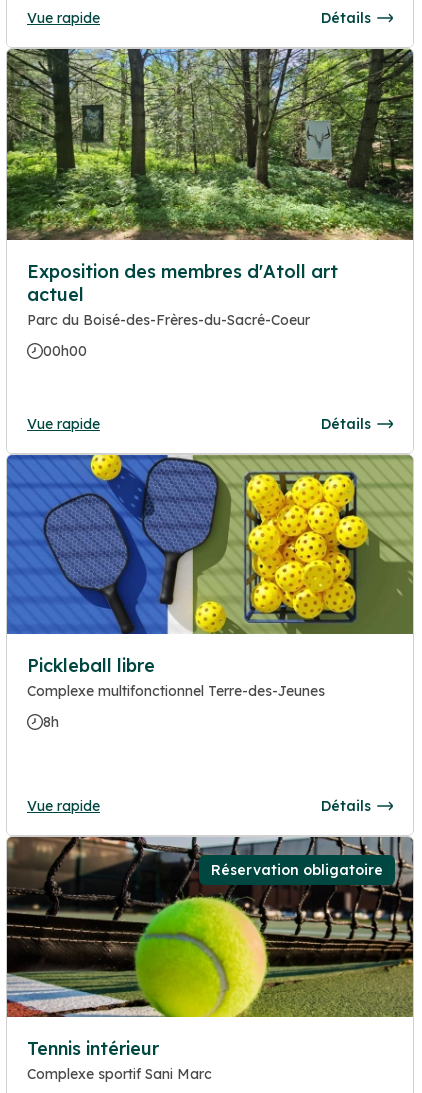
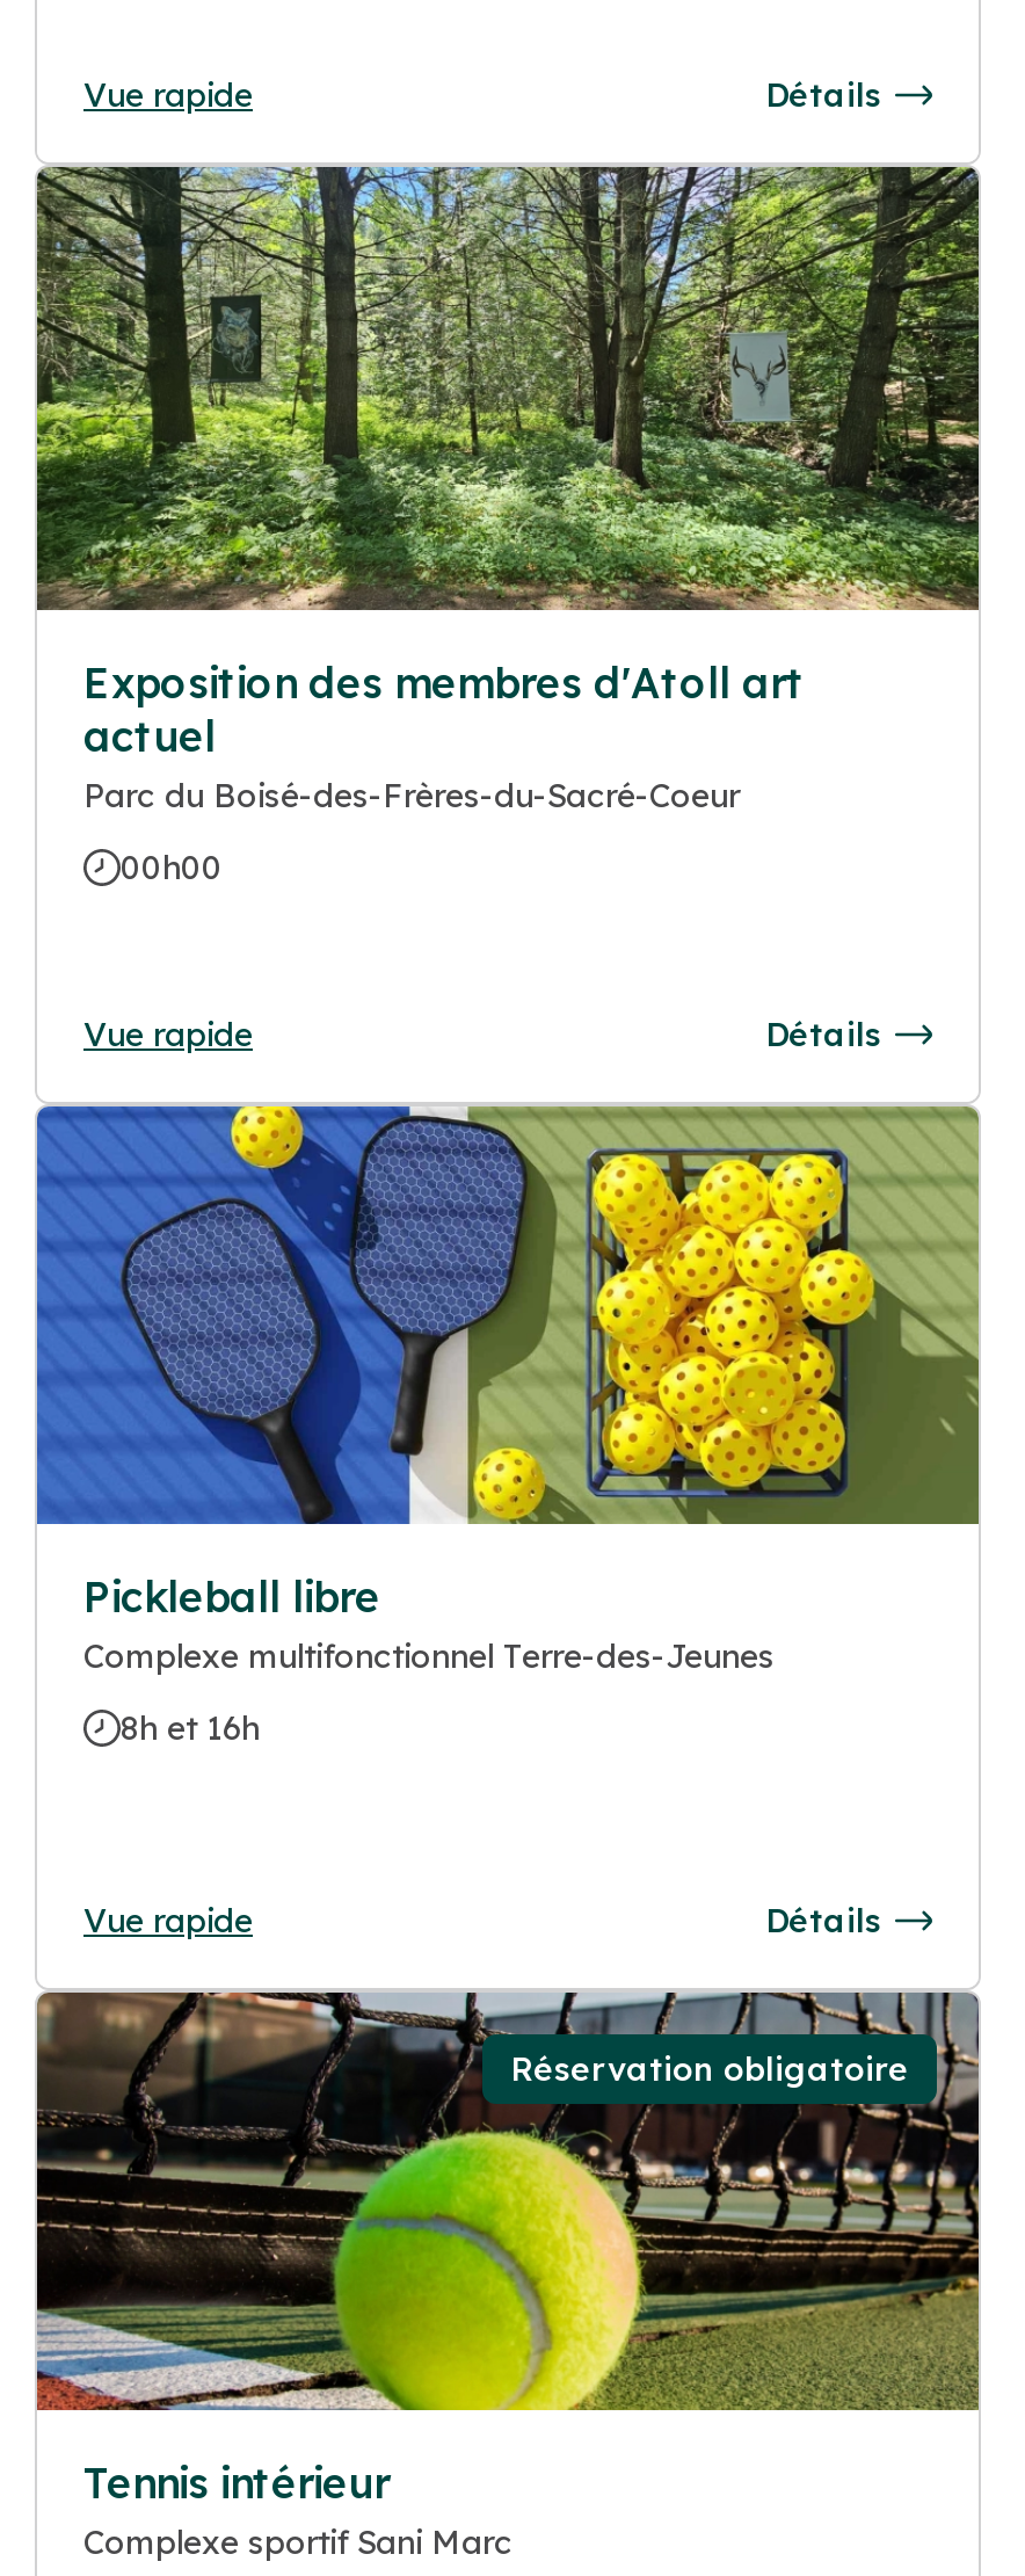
[43,713,59,731] 8h -> [121,1706,260,1748] 8h et 16h

